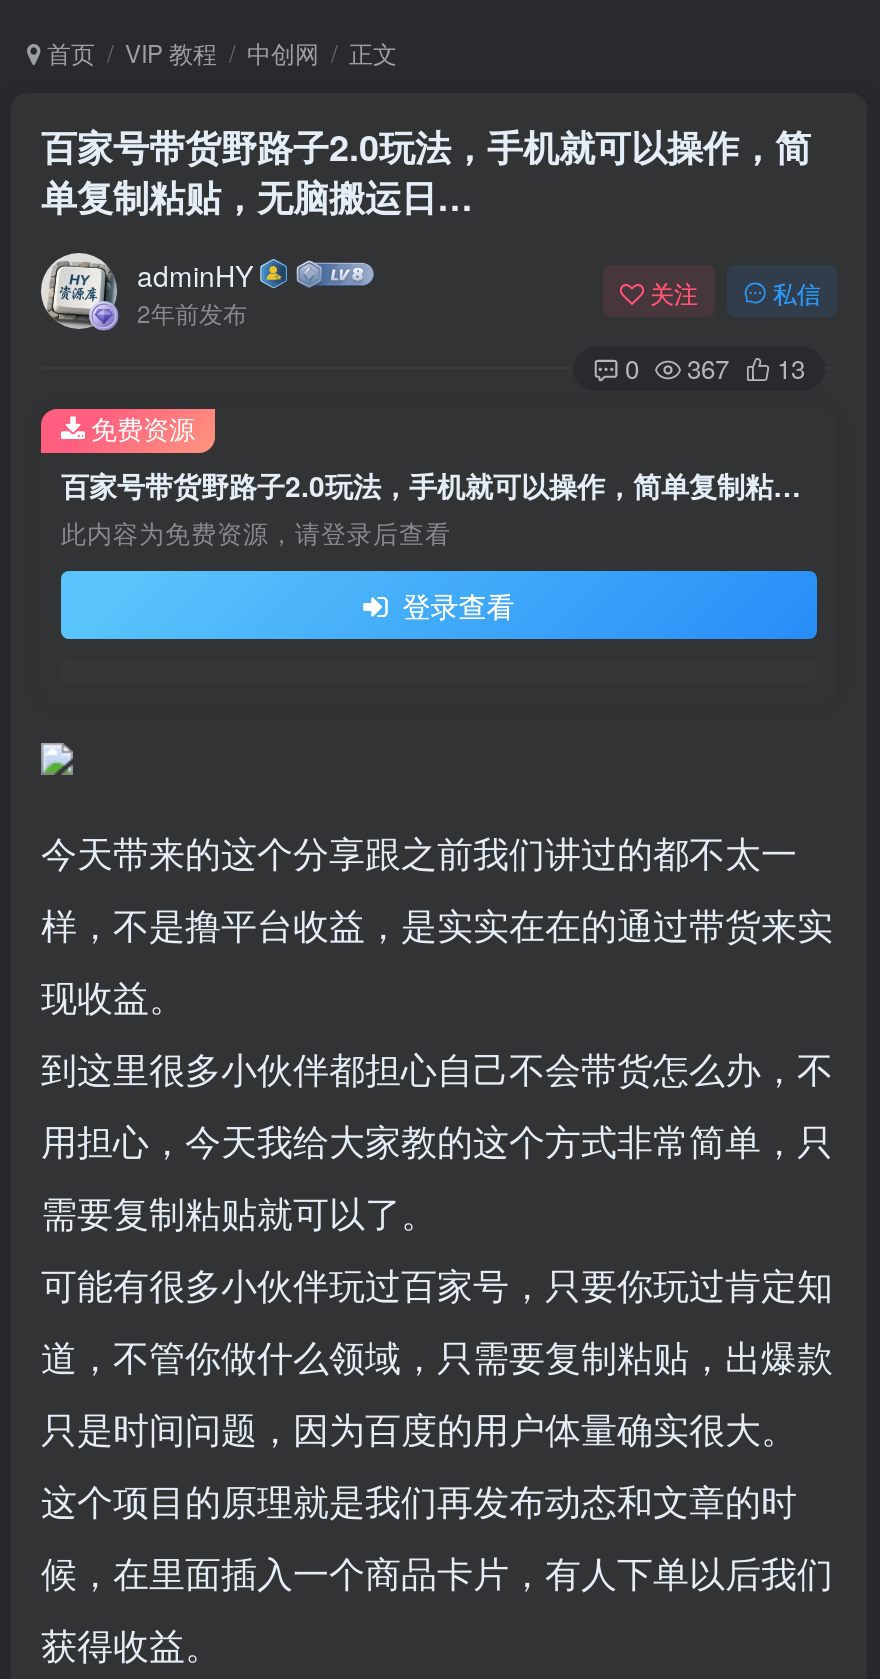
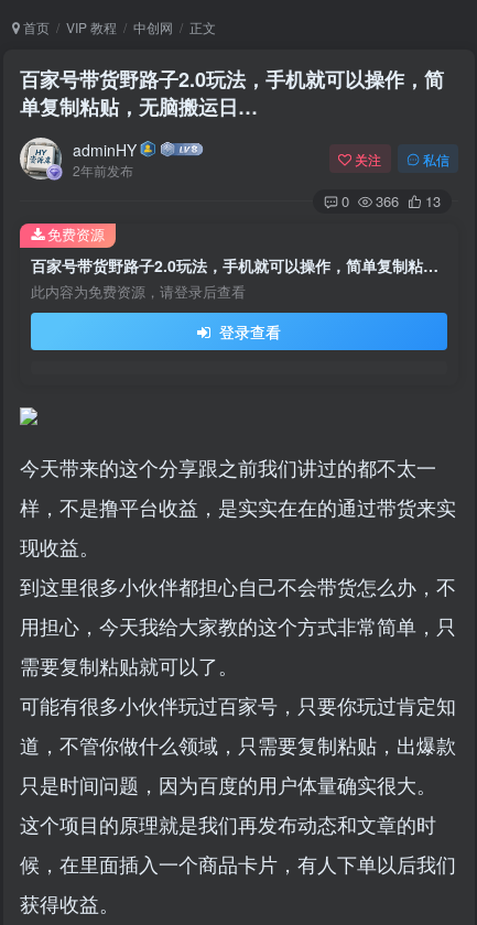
[625,349,805,387] 0 367 13 -> [342,191,441,211] 0 366 13

